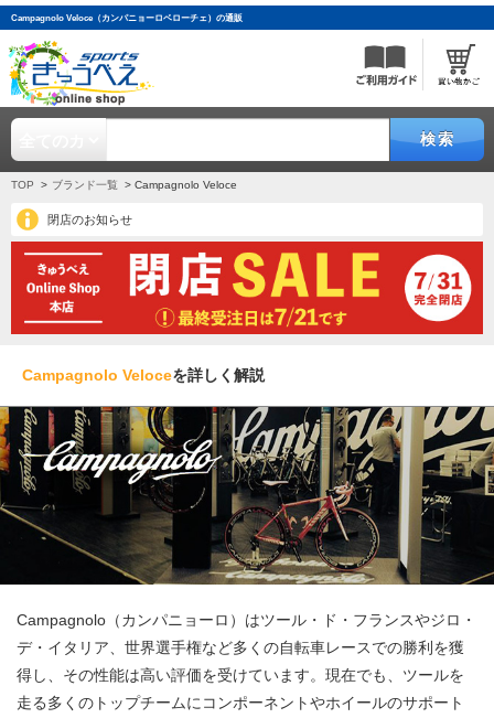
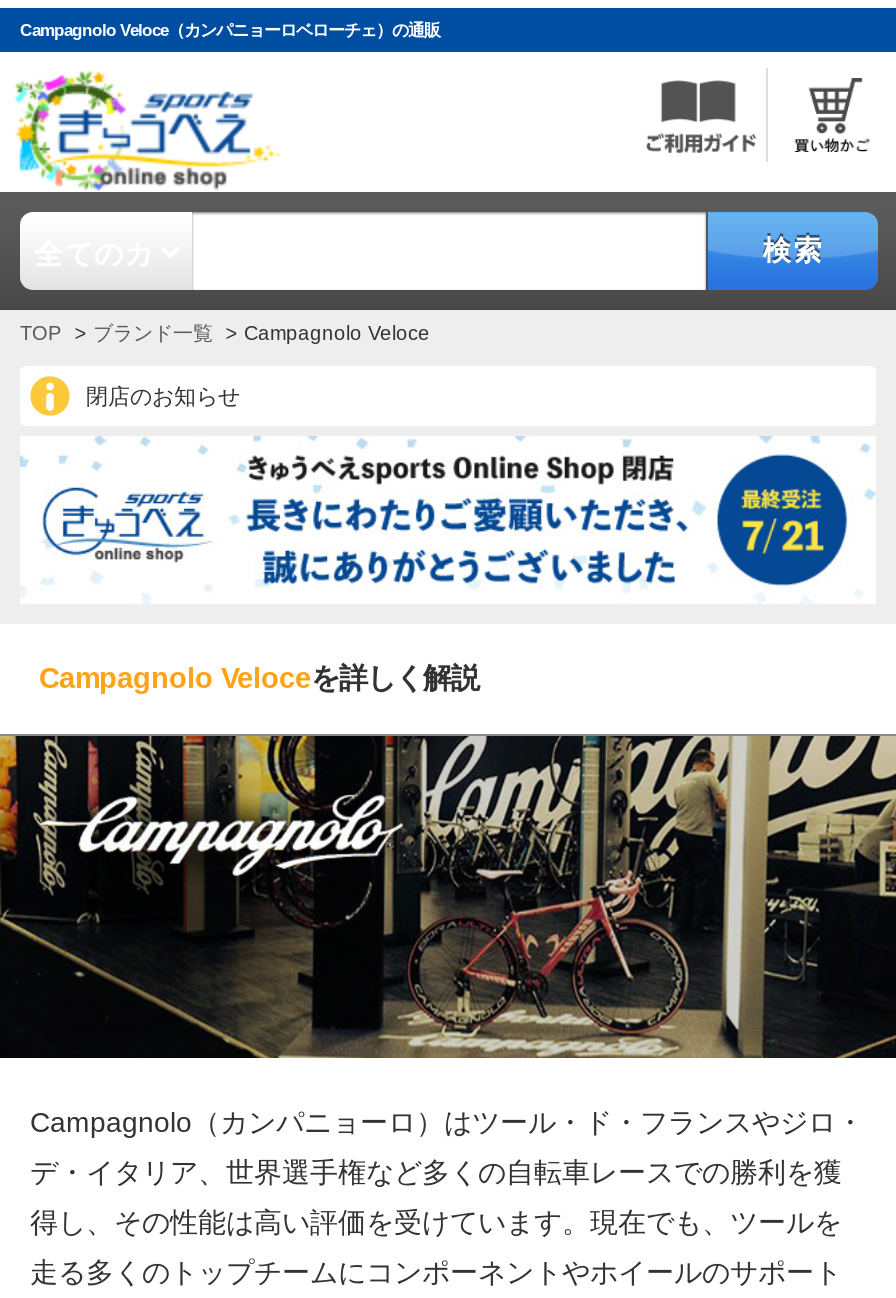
[10,240,484,335] [image] -> [20,436,876,604] [image]

